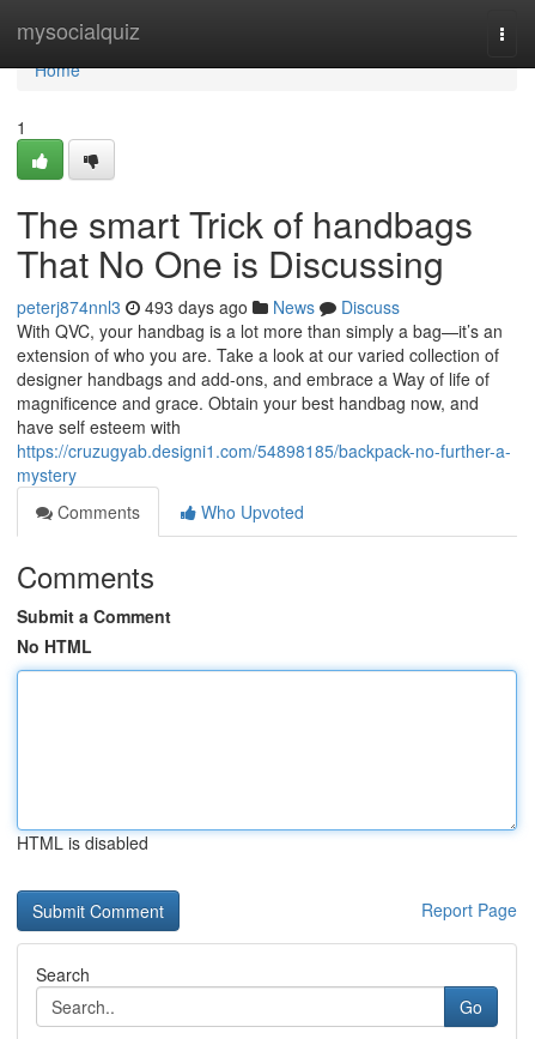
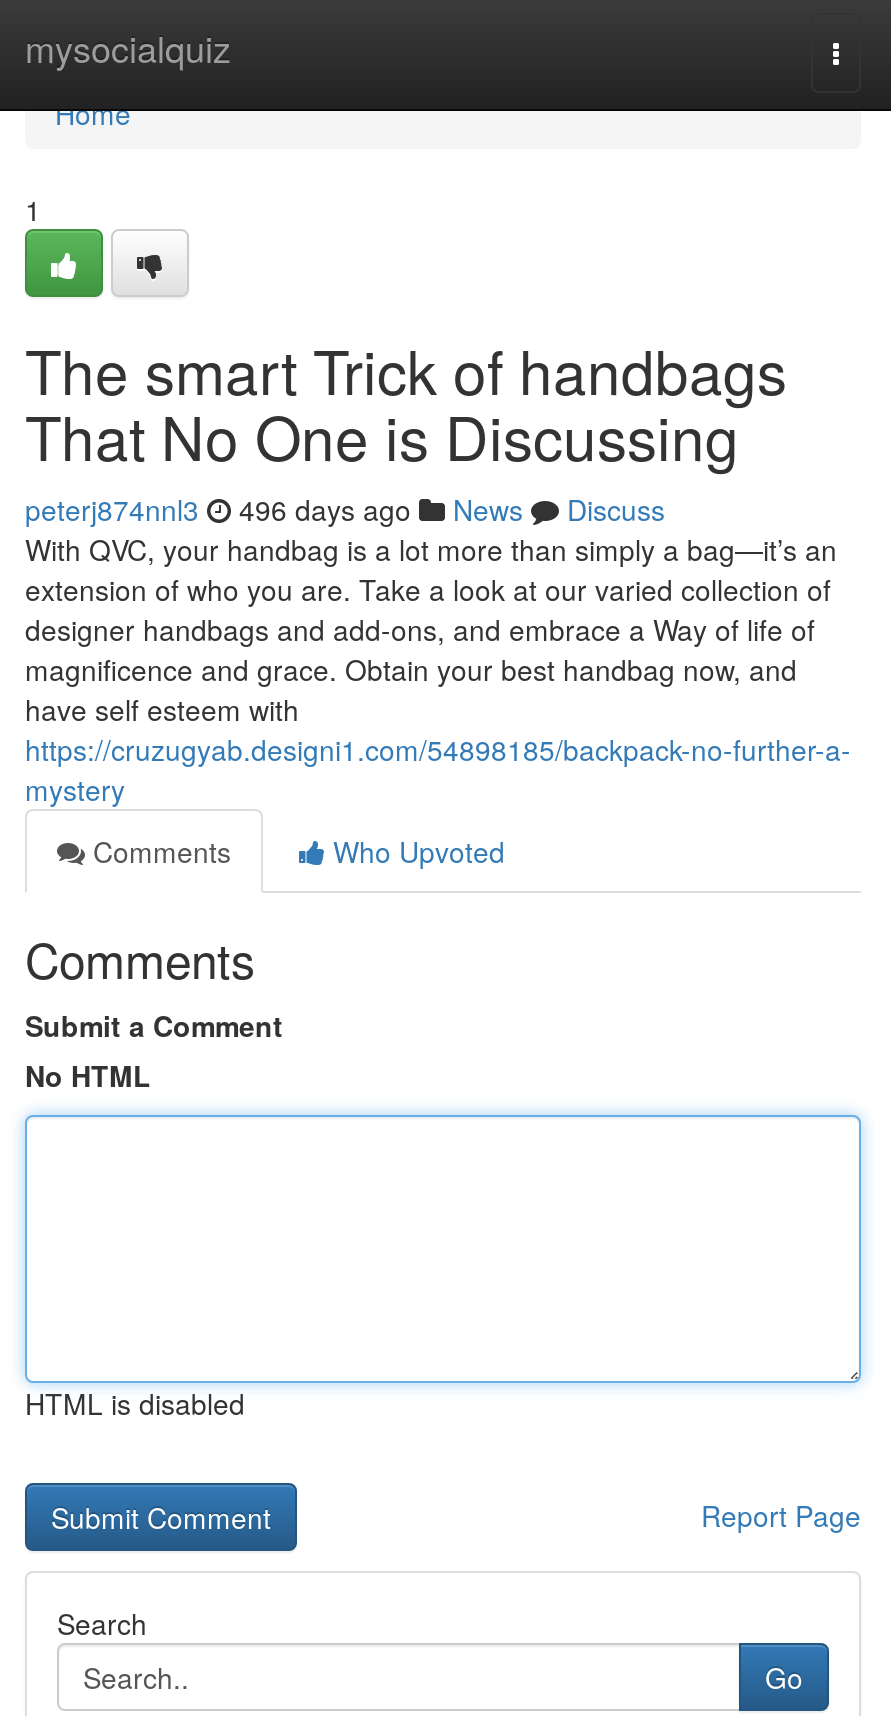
[17,295,400,319] peterj874nnl3 493 days ago News Discuss -> [25,489,665,529] peterj874nnl3 496 days ago News Discuss

